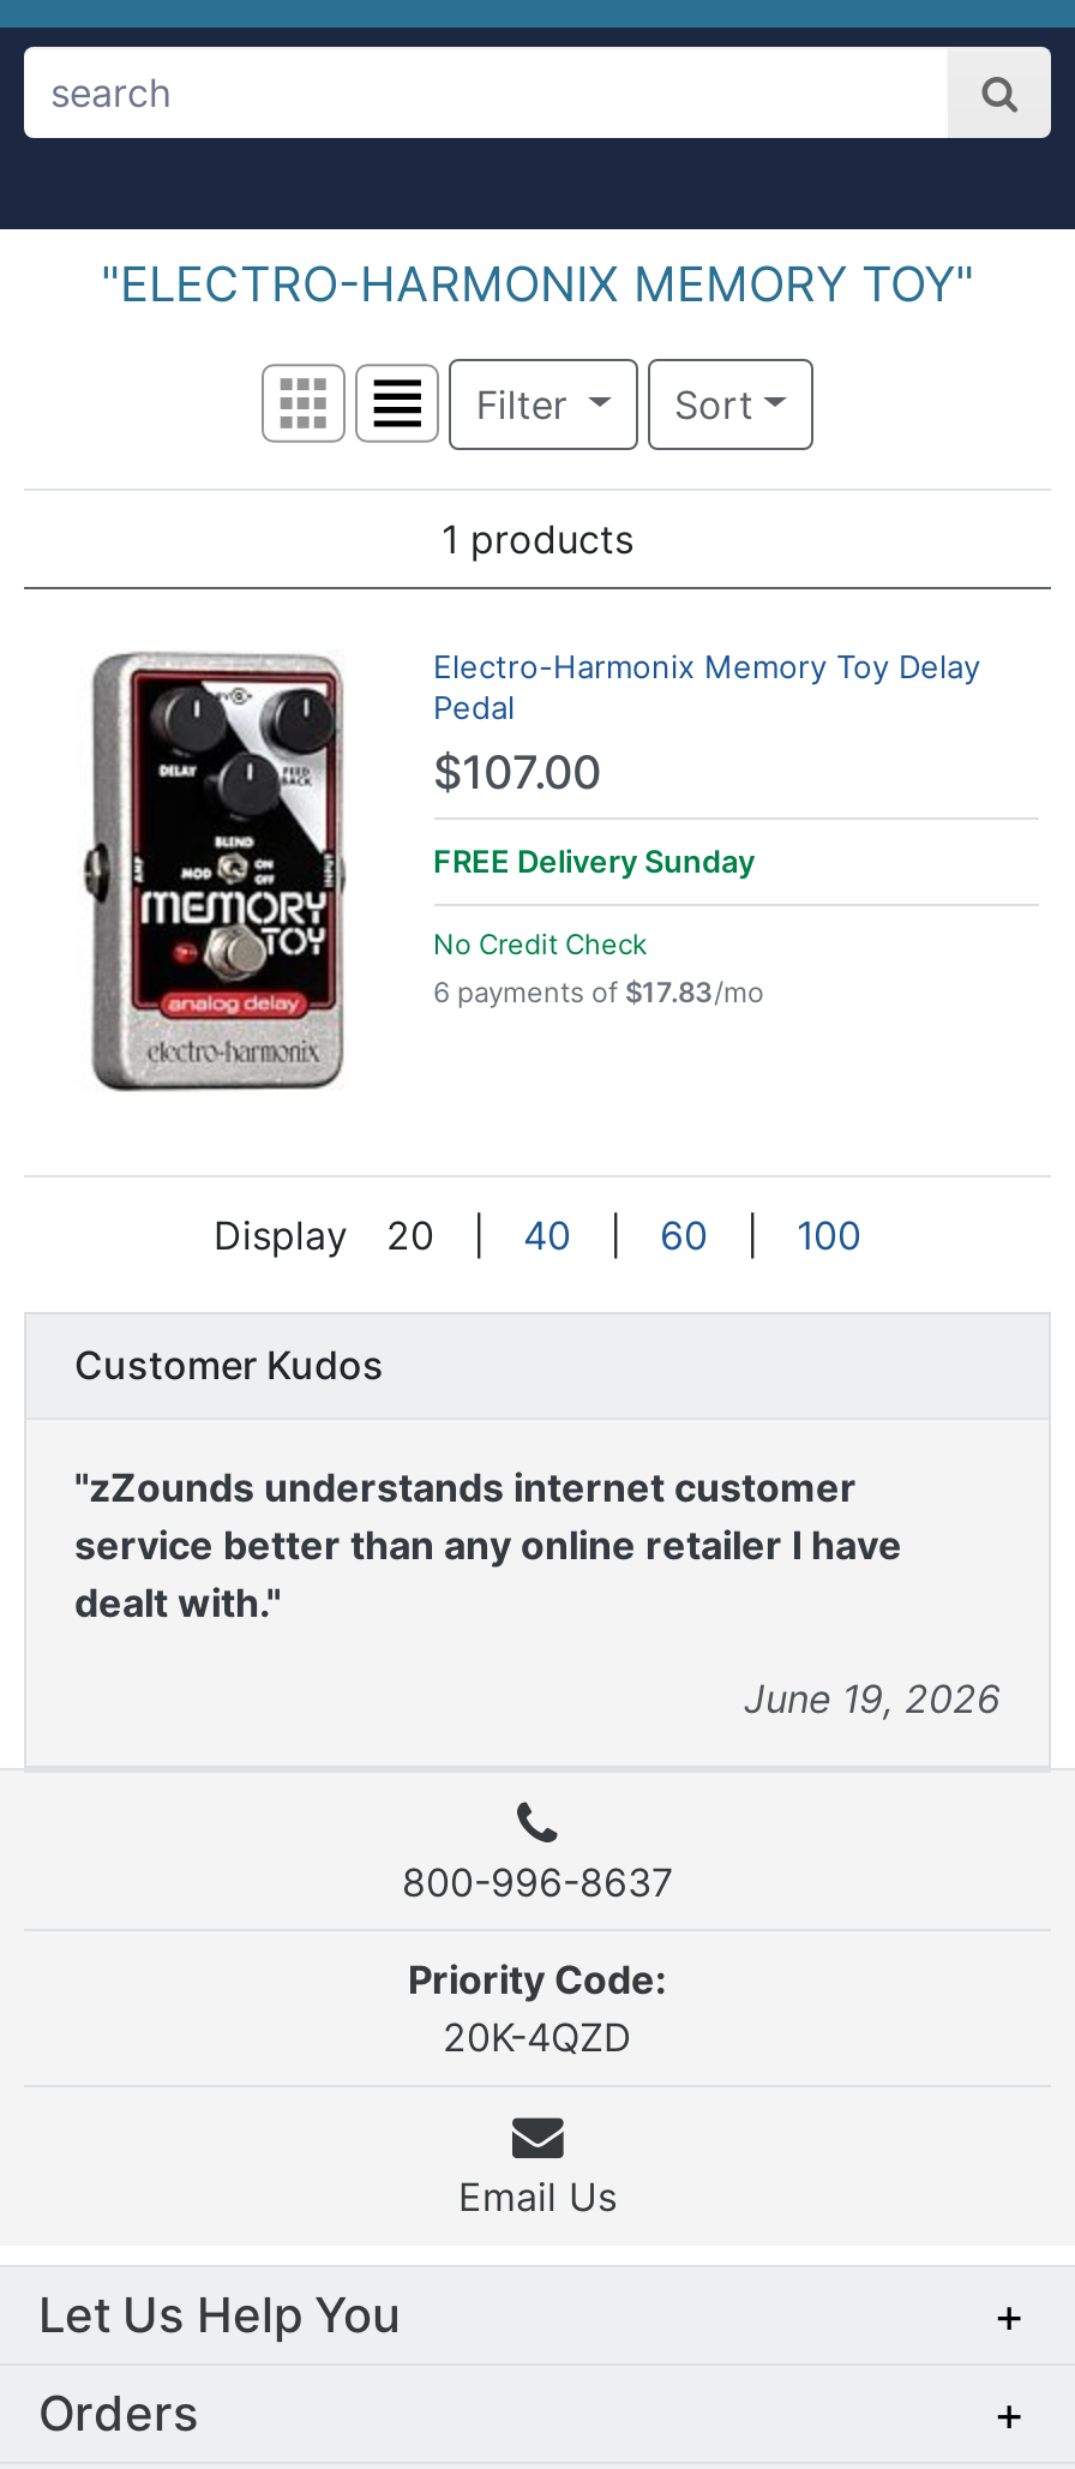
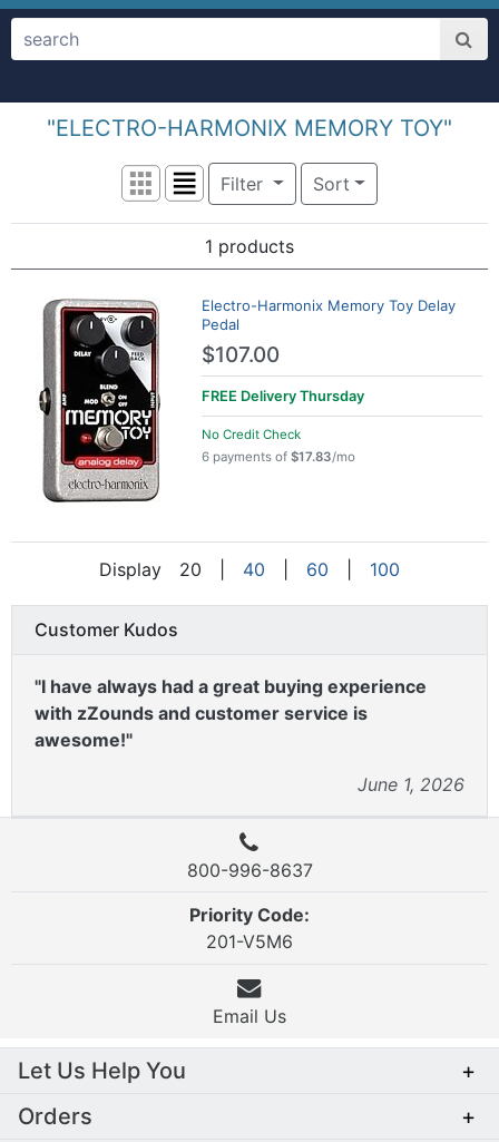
[433,843,755,879] FREE Delivery Sunday -> [201,387,364,404] FREE Delivery Thursday
[74,1462,902,1625] "zZounds understands internet customer | service better than any online retailer I have | dealt with." -> [35,675,427,750] "I have always had a great buying experience | with zZounds and customer service is | awesome!"
[744,1673,1001,1721] June 19, 2026 -> [358,773,464,795] June 1, 2026
[443,2013,632,2061] 20K-4QZD -> [206,931,293,953] 201-V5M6

